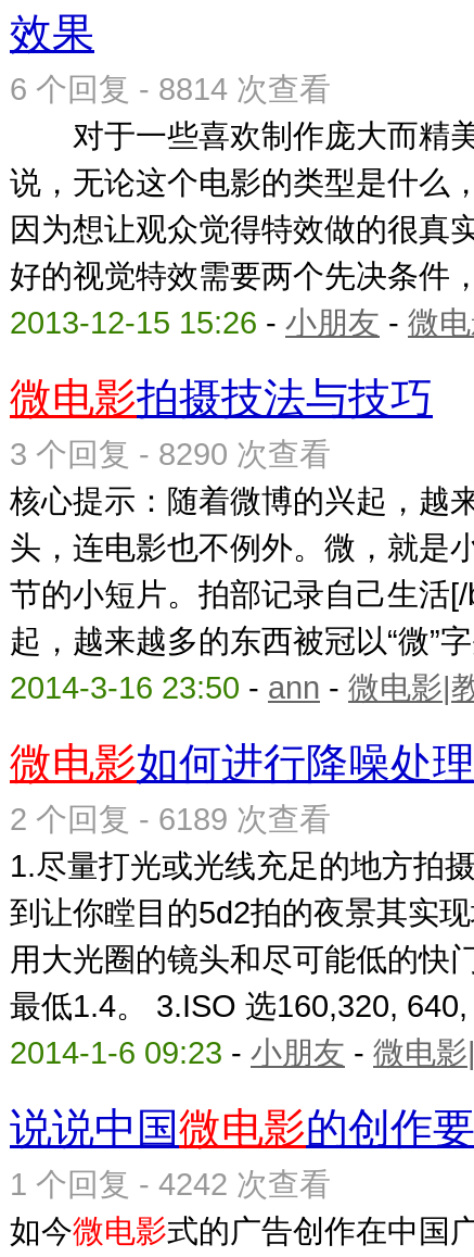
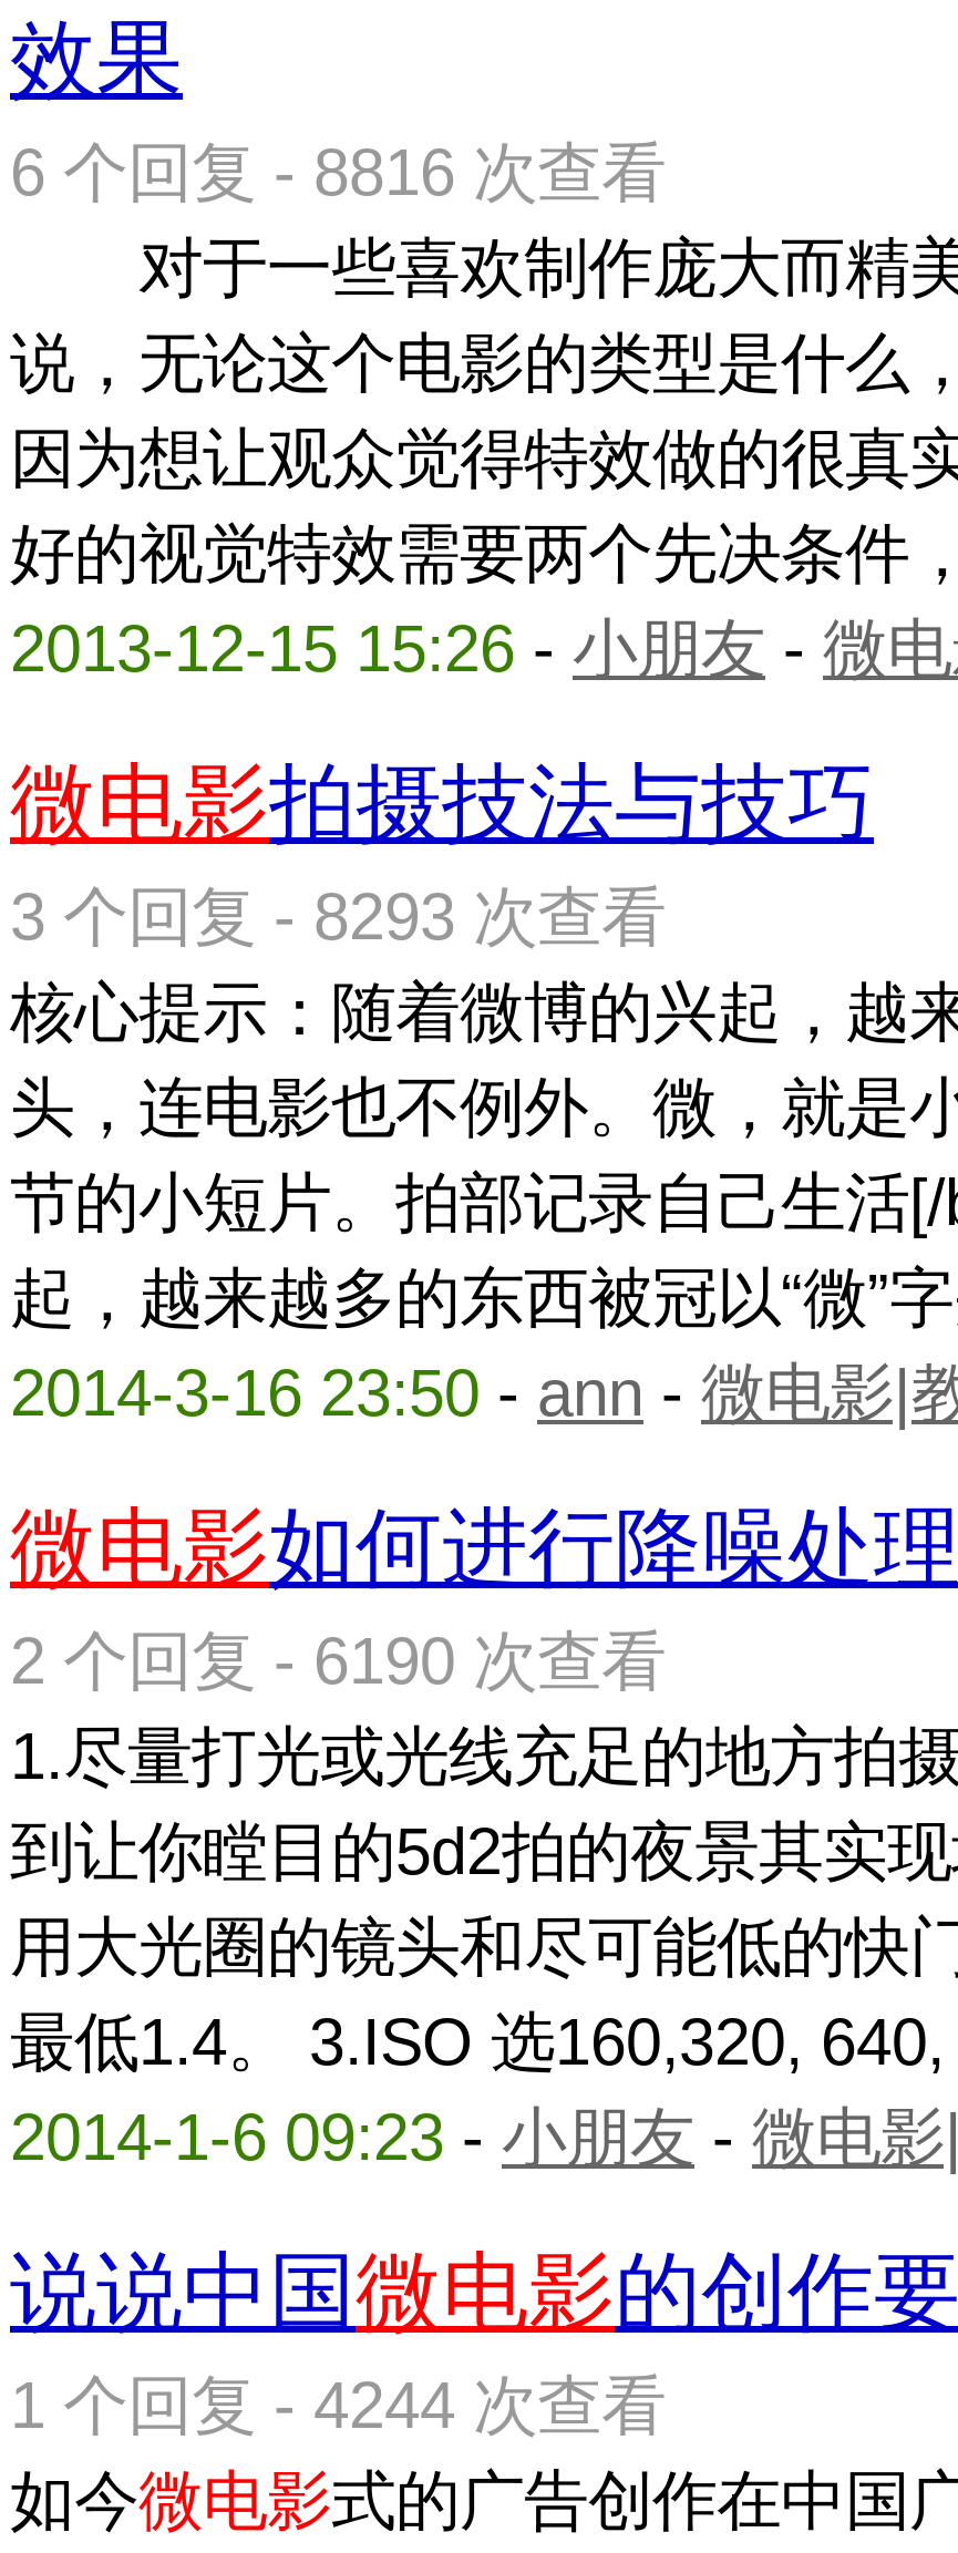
[10,71,331,106] 6 个回复 - 8814 次查看 -> [10,135,666,208] 6 个回复 - 8816 次查看
[10,436,331,472] 3 个回复 - 8290 次查看 -> [10,879,666,953] 3 个回复 - 8293 次查看
[10,801,331,837] 2 个回复 - 6189 次查看 -> [10,1624,666,1697] 2 个回复 - 6190 次查看
[10,1166,331,1202] 1 个回复 - 4242 次查看 -> [10,2368,666,2441] 1 个回复 - 4244 次查看

